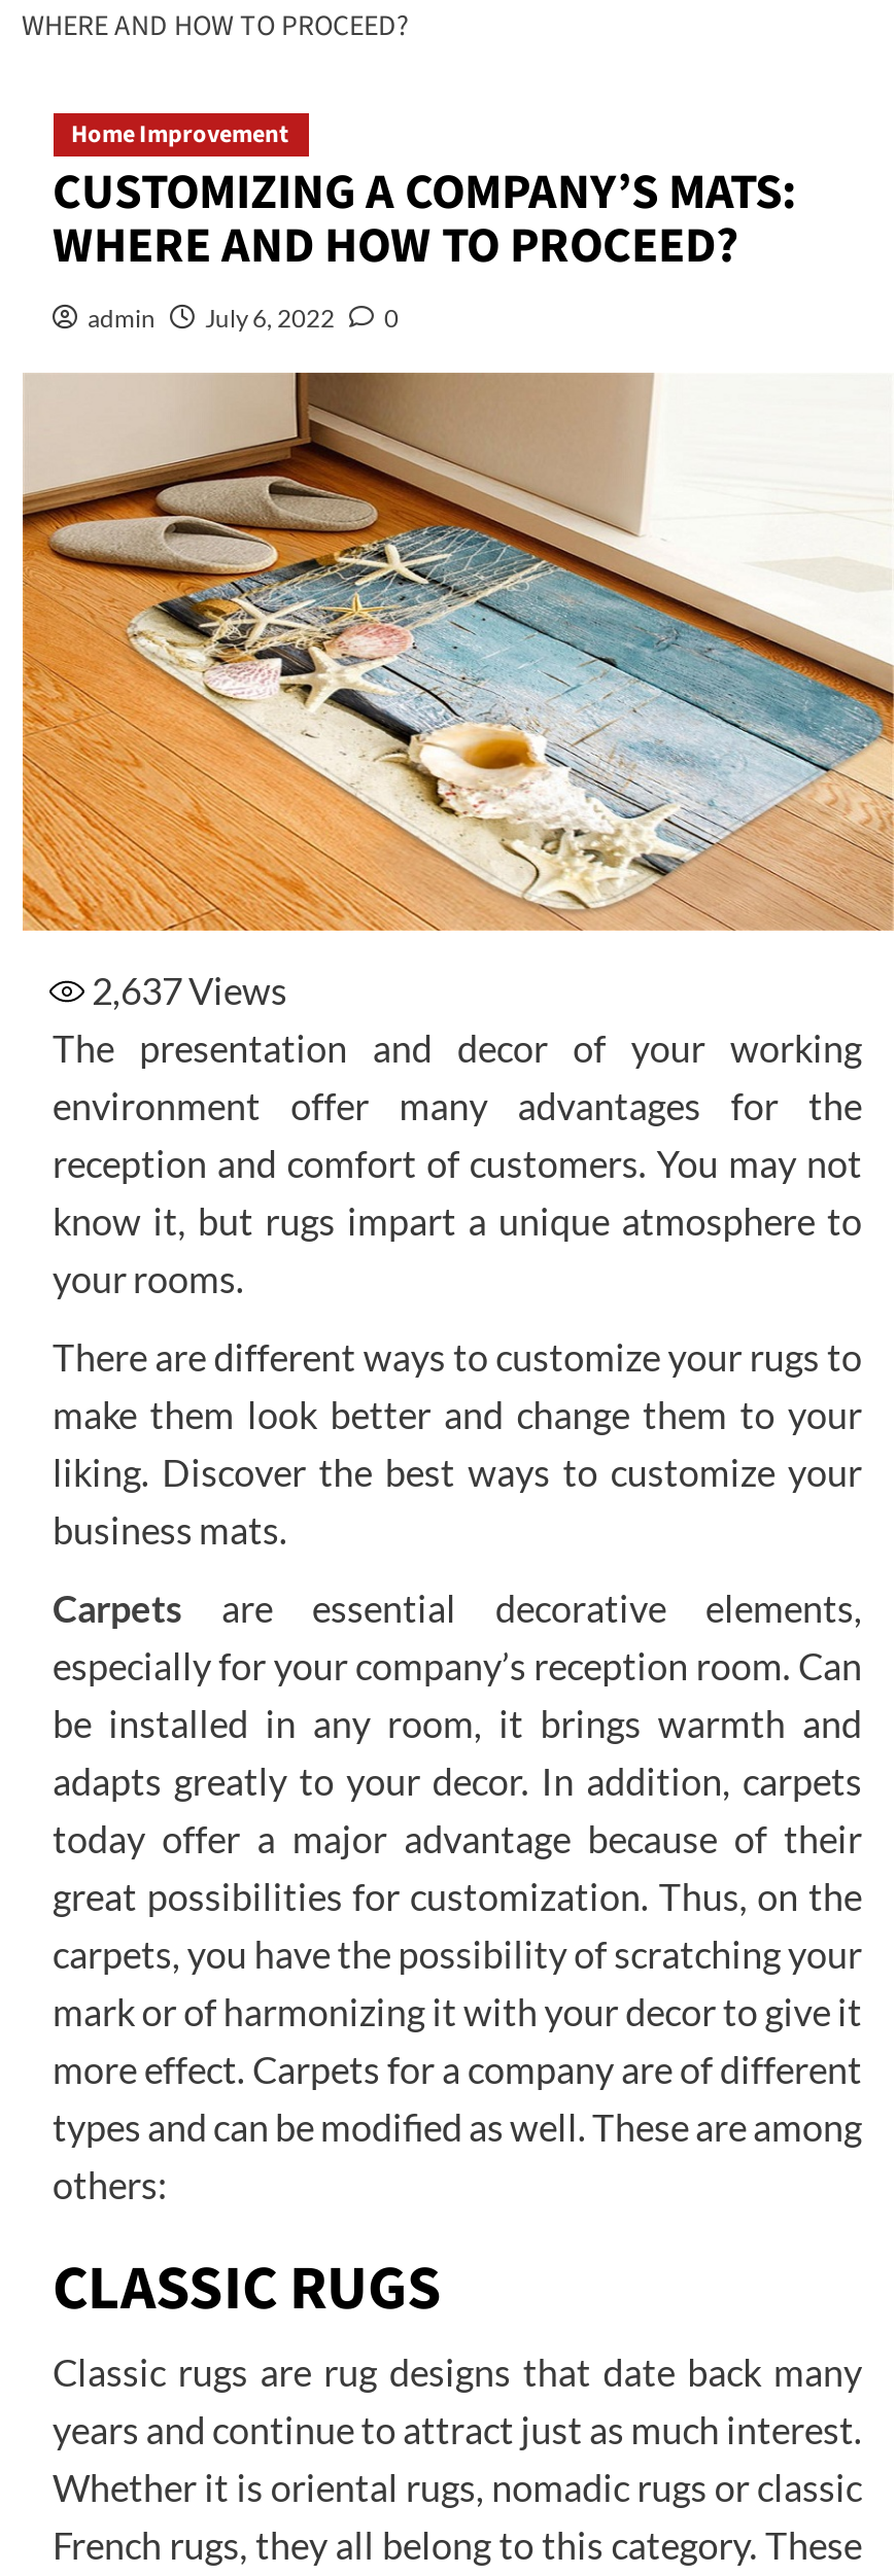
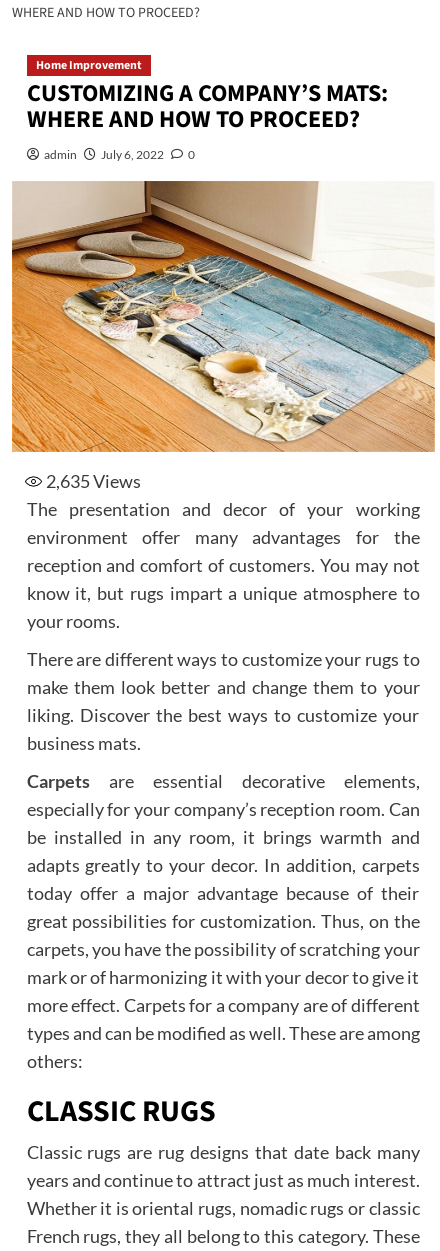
[92,968,287,1014] 2,637Views -> [45,470,140,492] 2,635Views

